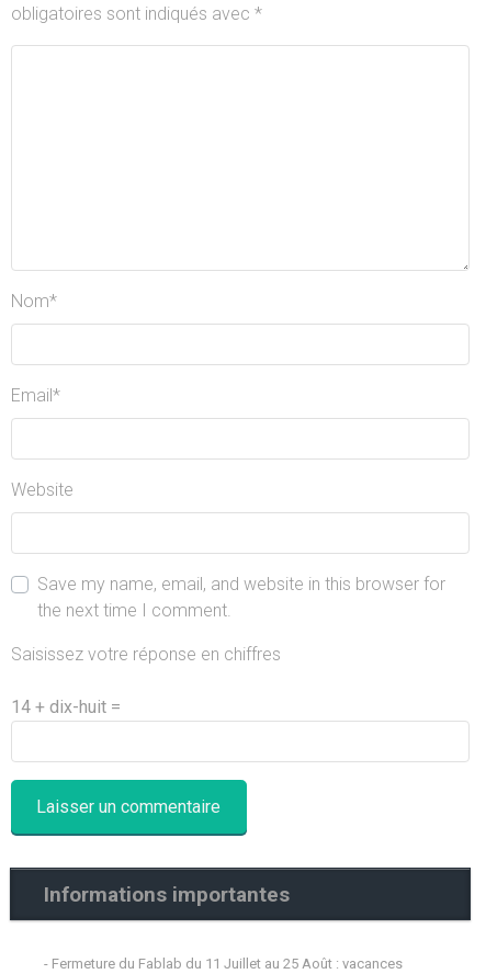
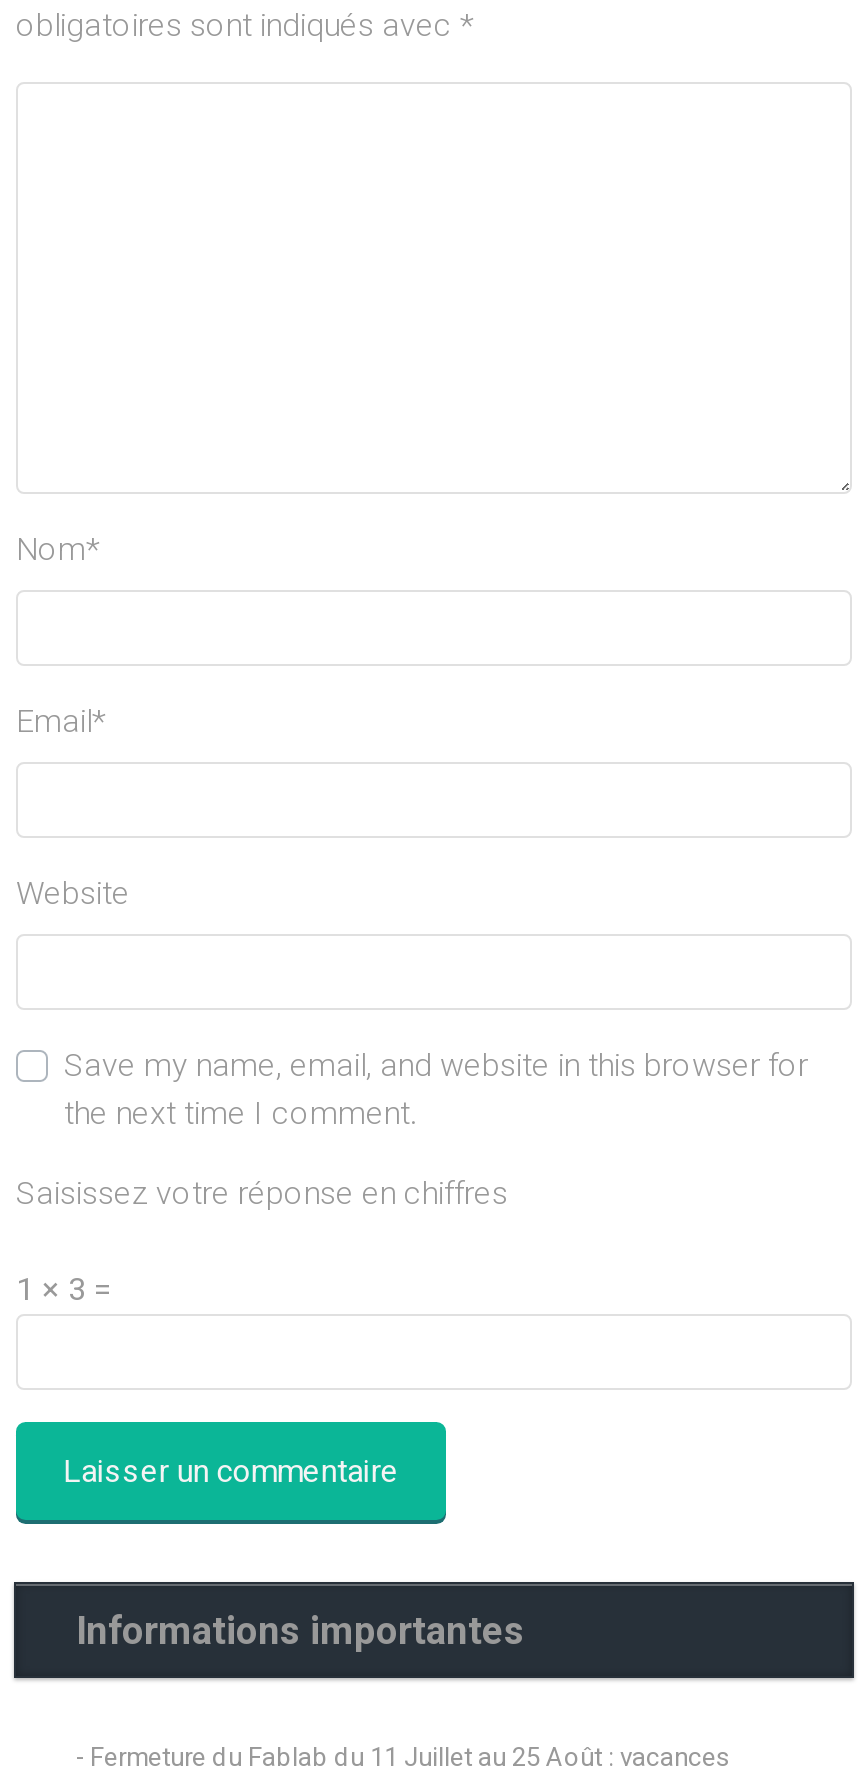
[11,697,121,718] 14 + dix-huit = -> [16,1271,112,1309] 1 × 3 =

